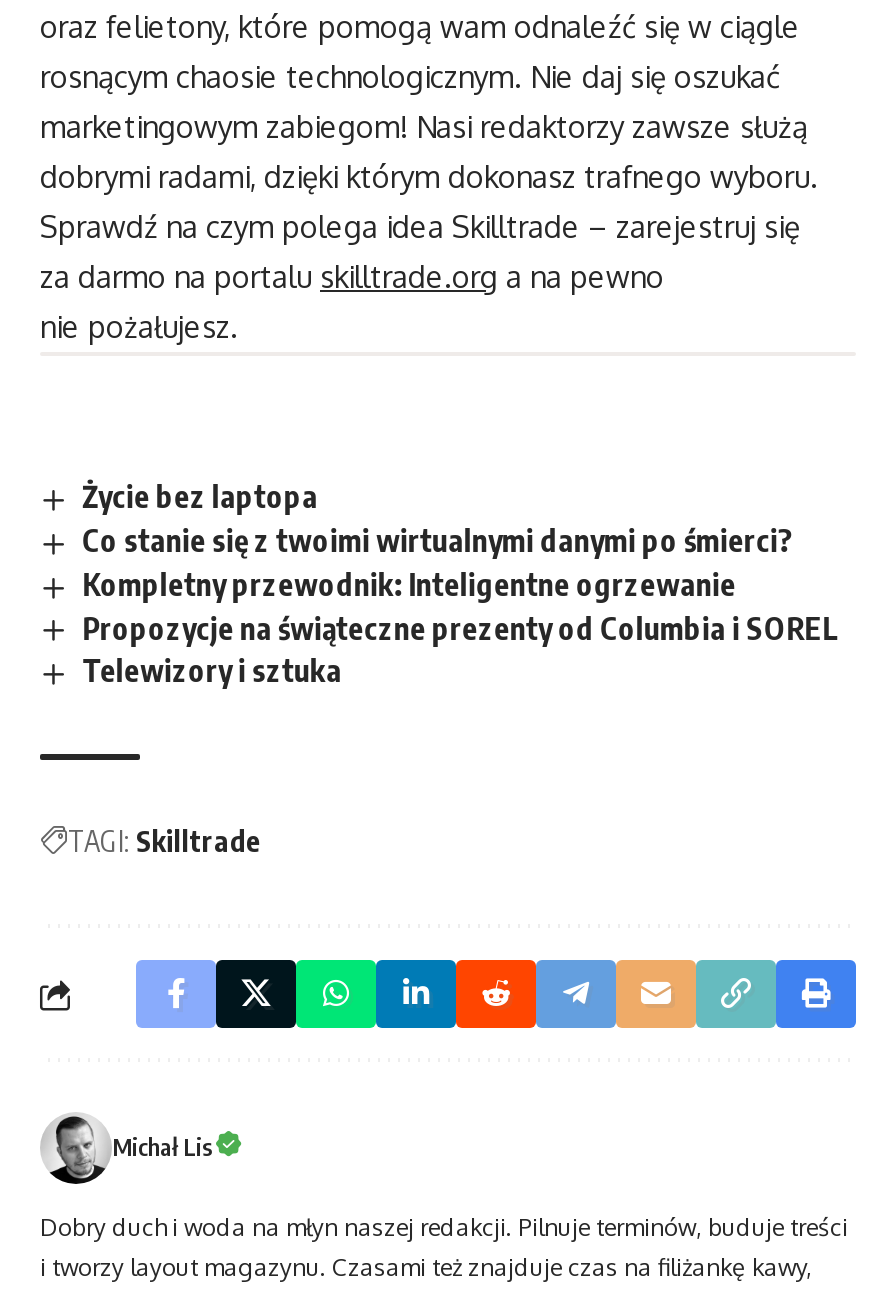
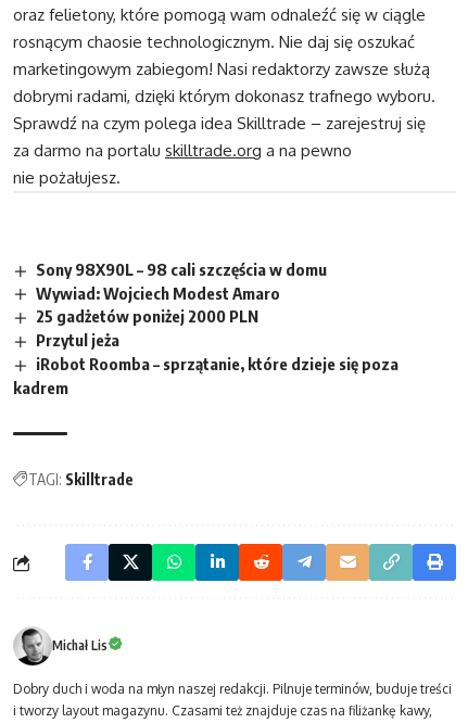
[82,477,838,688] Życie bez laptopa | Co stanie się z twoimi wirtualnymi danymi po śmierci? | Kompletny przewodnik: Inteligentne ogrzewanie | Propozycje na świąteczne prezenty od Columbia i SOREL | Telewizory i sztuka -> [13,259,399,397] Sony 98X90L – 98 cali szczęścia w domu | Wywiad: Wojciech Modest Amaro | 25 gadżetów poniżej 2000 PLN | Przytul jeża | iRobot Roomba – sprzątanie, które dzieje się poza | kadrem

